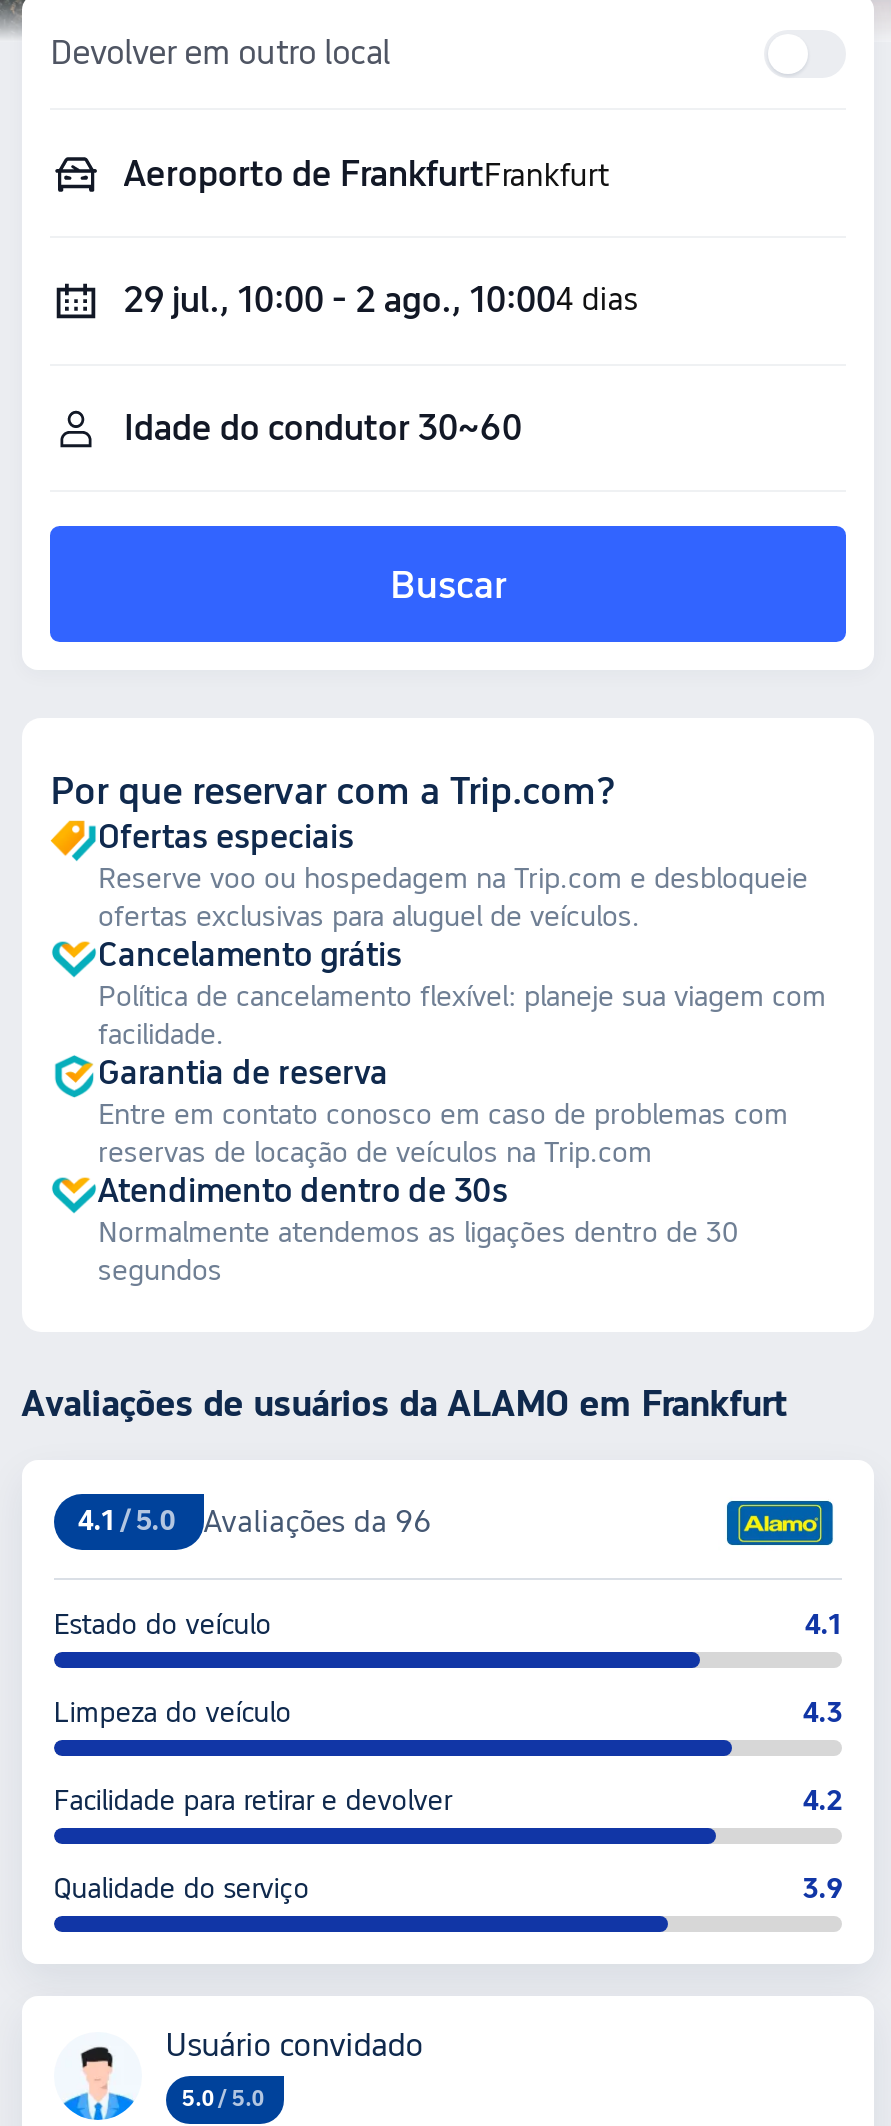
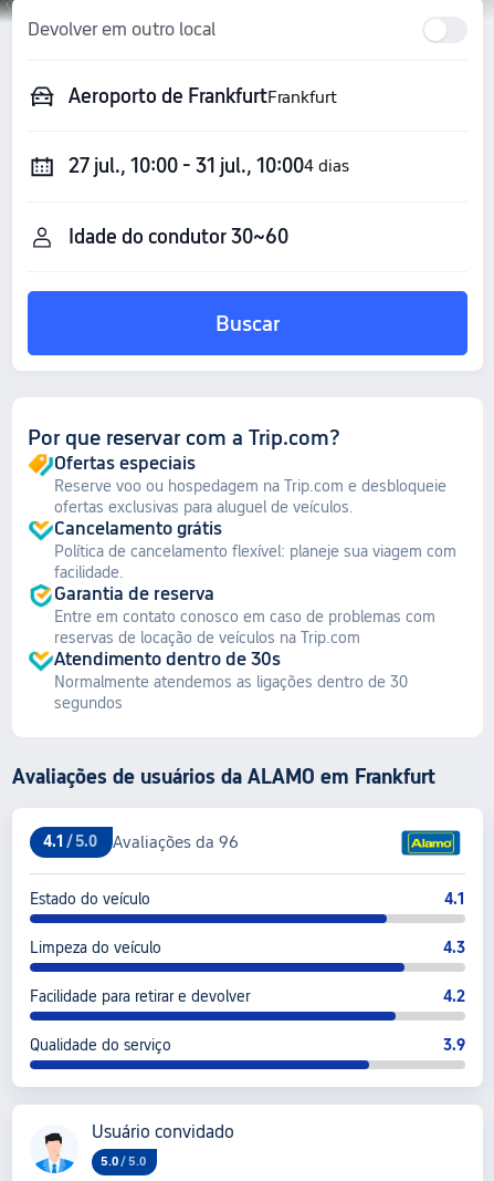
[124,278,638,320] 29 jul., 10:00 - 2 ago., 10:004 dias -> [68,154,349,177] 27 jul., 10:00 - 31 jul., 10:004 dias

